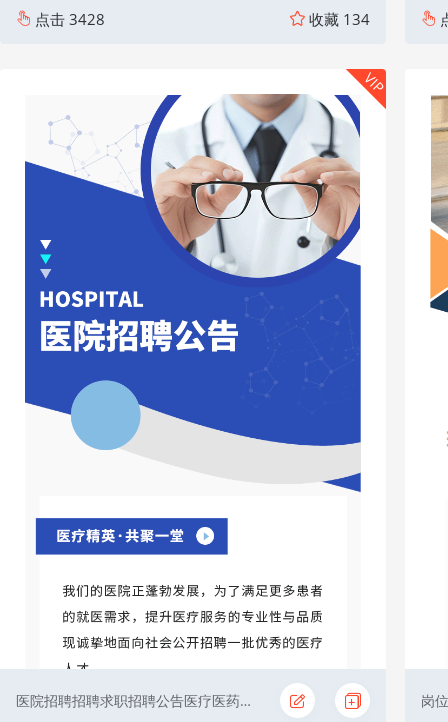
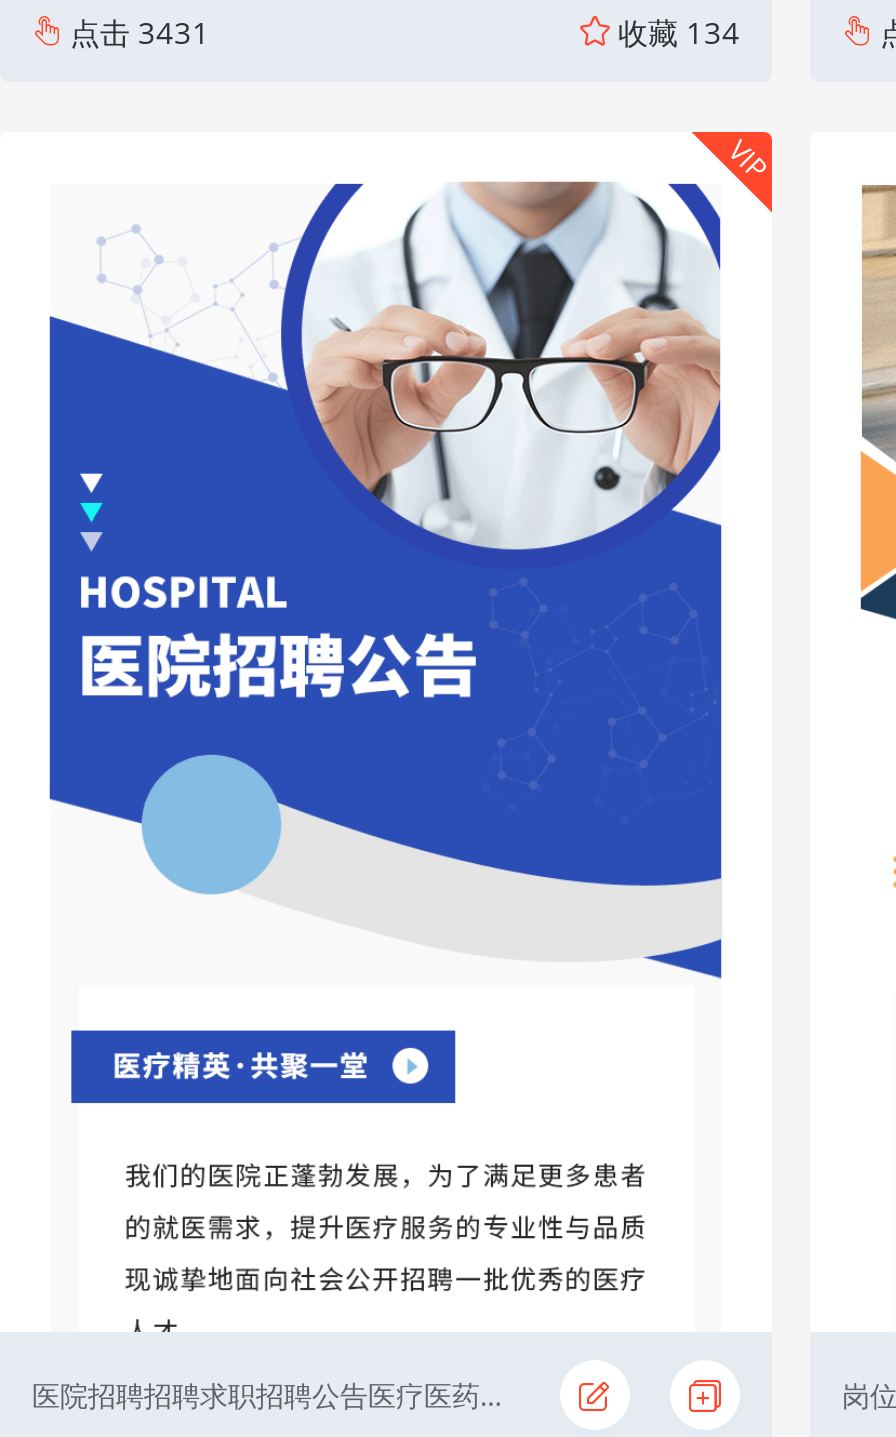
[35,9,105,29] 点击 3428 -> [70,12,210,52] 点击 3431

